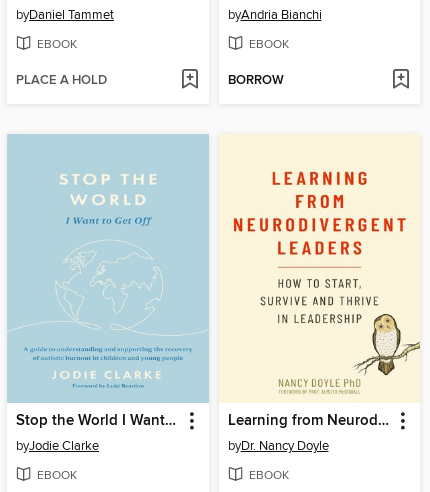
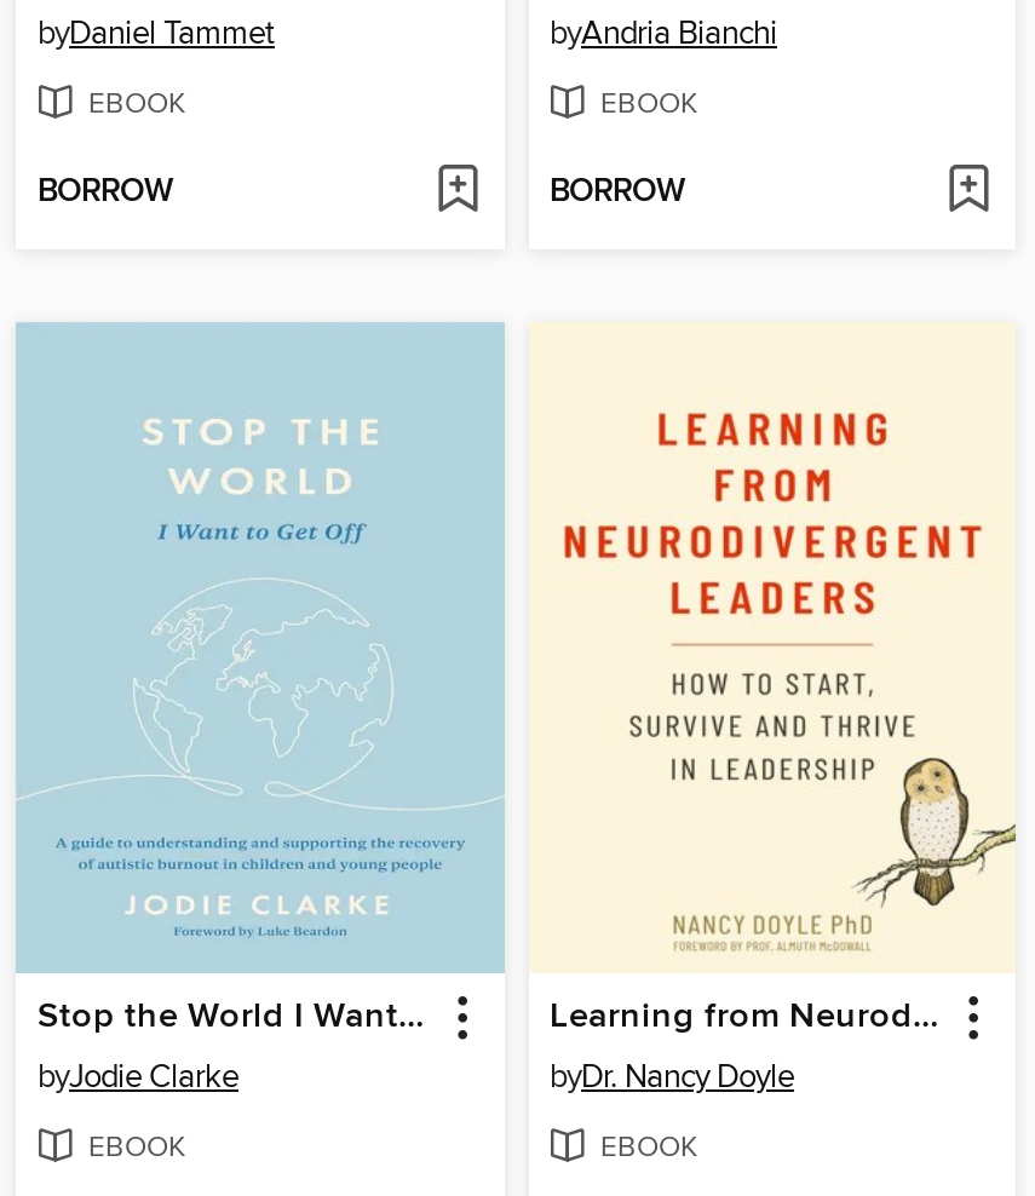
[16,72,107,89] PLACE A HOLD -> [38,172,173,213] BORROW

